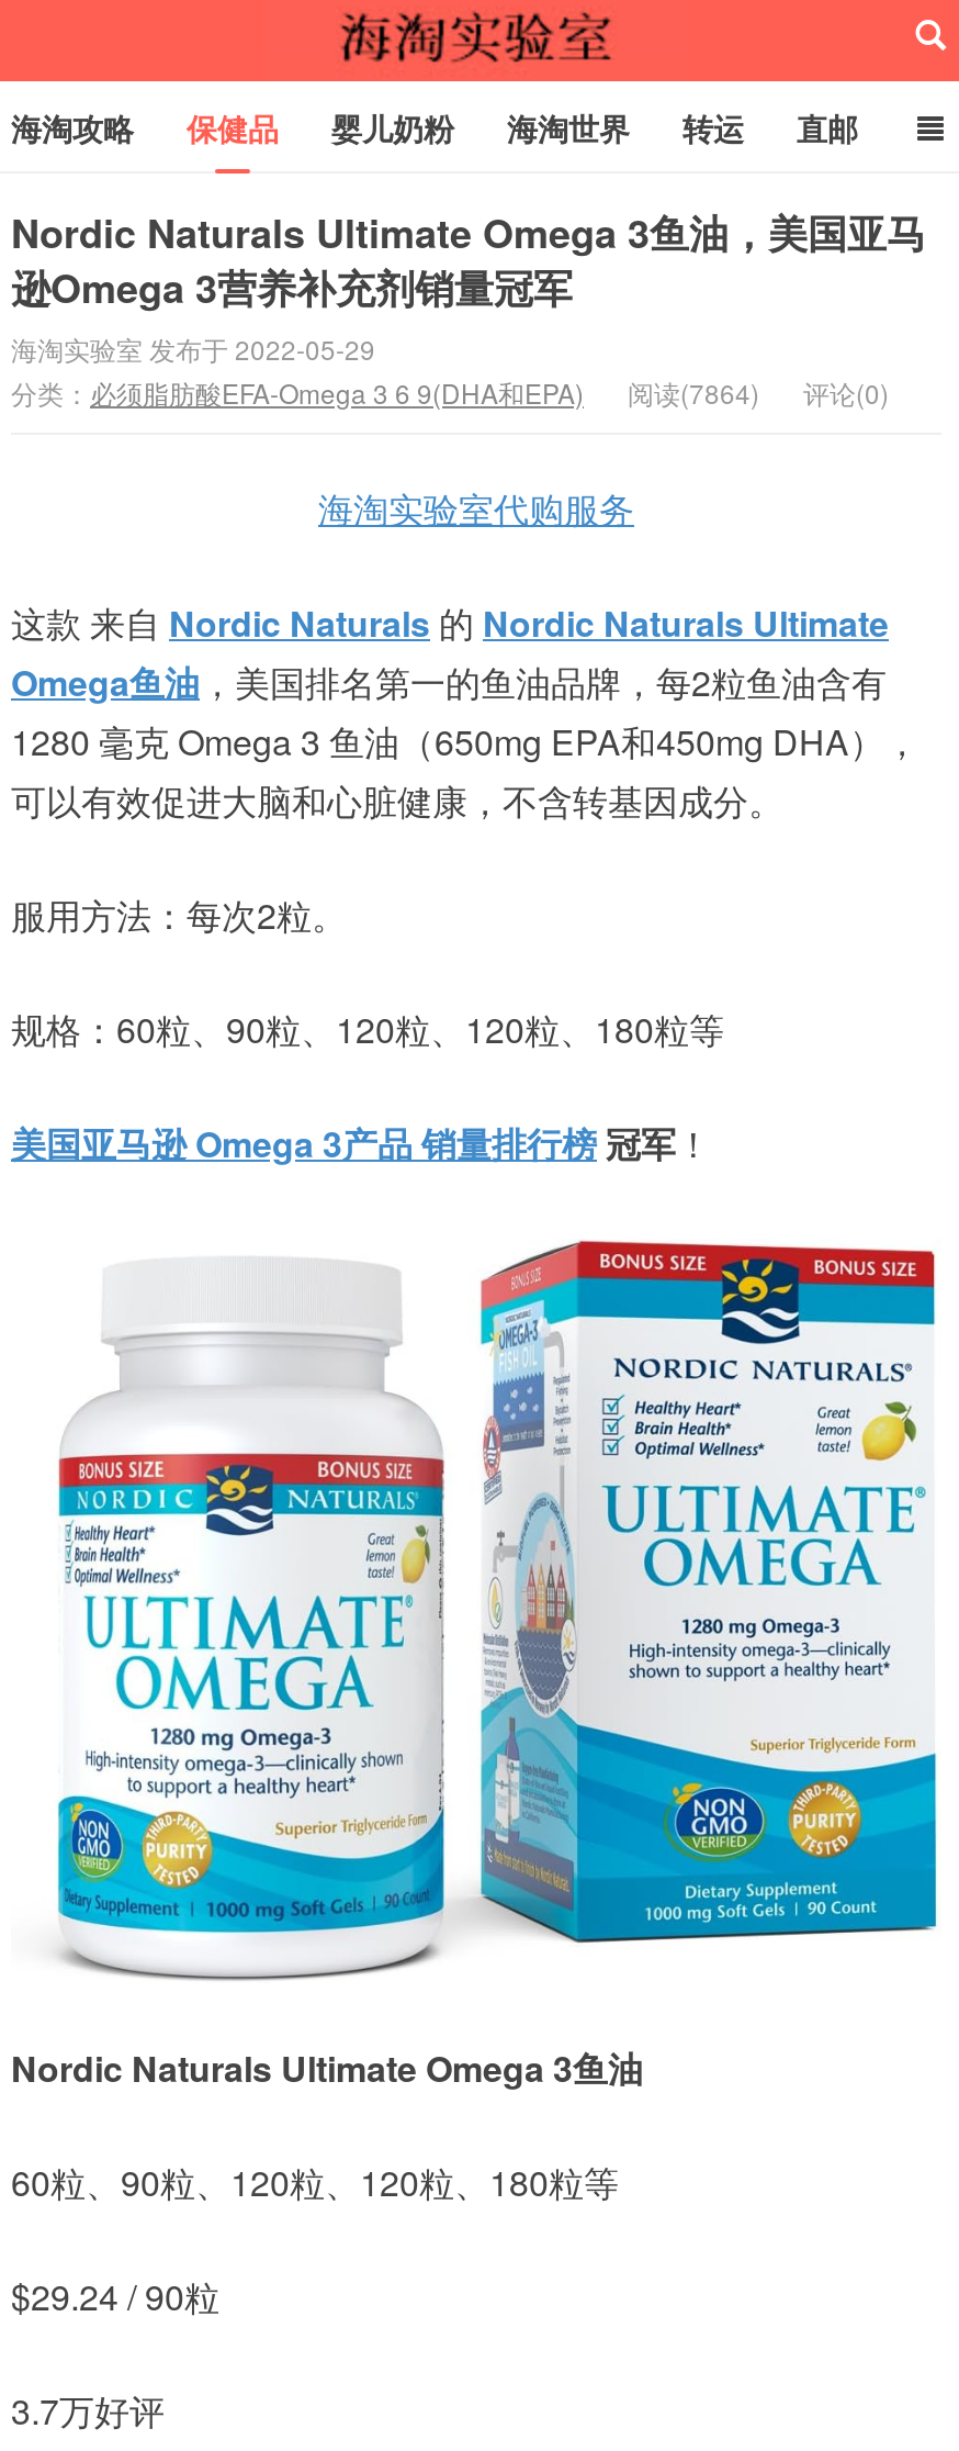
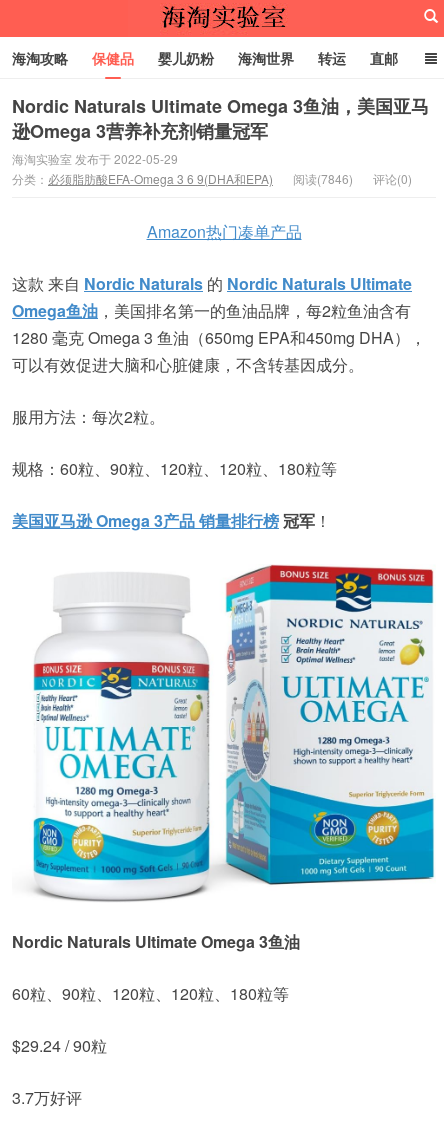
[11,373,889,411] 分类：必须脂肪酸EFA-Omega 3 6 9(DHA和EPA) 阅读(7864) 评论(0) -> [12,170,412,187] 分类：必须脂肪酸EFA-Omega 3 6 9(DHA和EPA) 阅读(7846) 评论(0)
[318,483,634,534] 海淘实验室代购服务 -> [146,220,301,243] Amazon热门凑单产品

